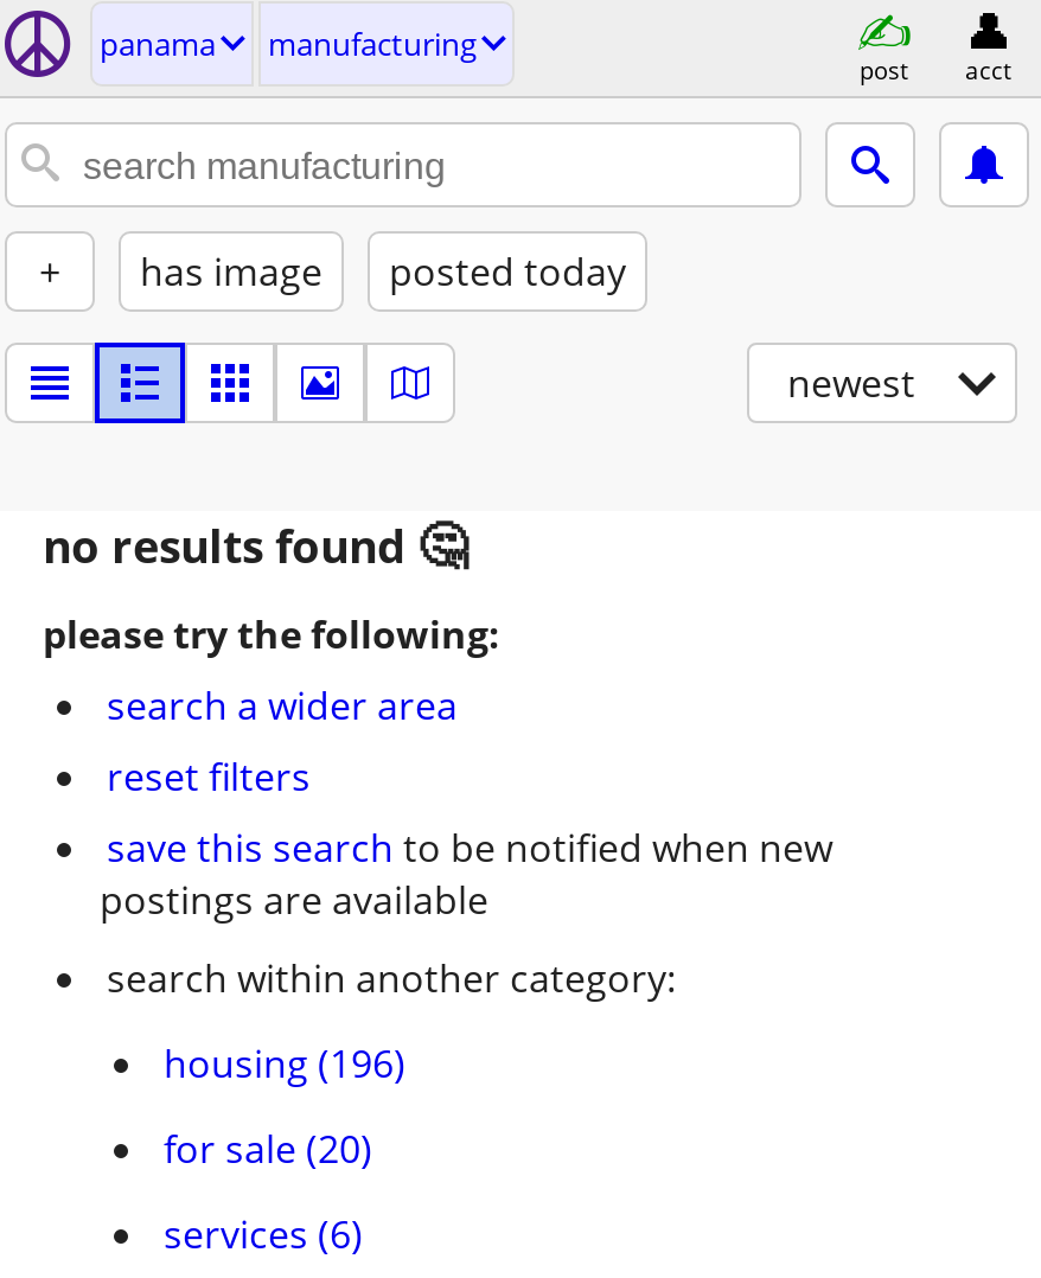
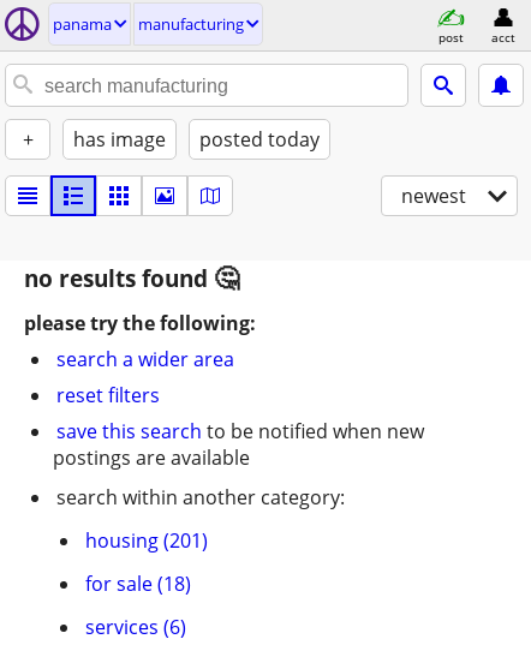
[164,1037,405,1090] housing (196) -> [85,527,208,554] housing (201)
[164,1123,372,1175] for sale (20) -> [85,571,191,597] for sale (18)

